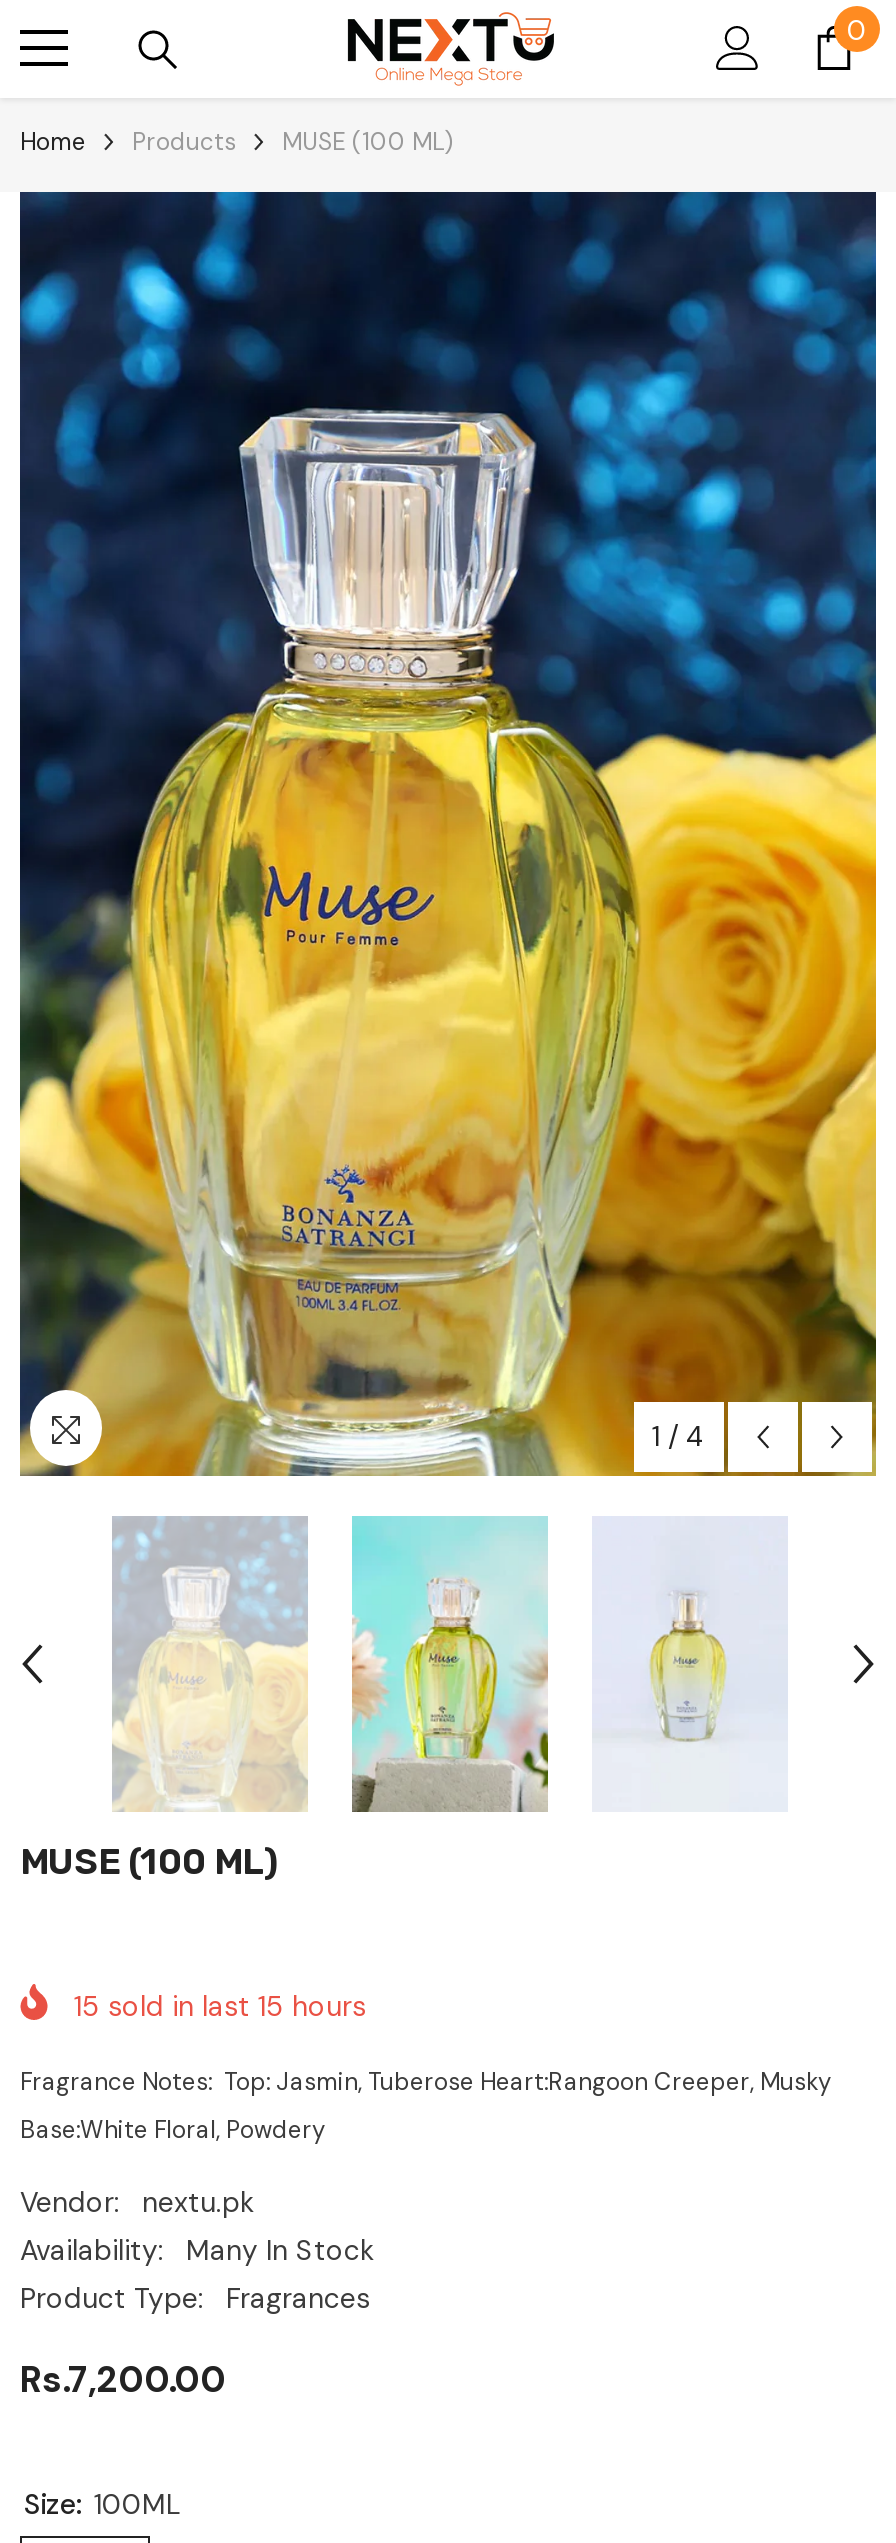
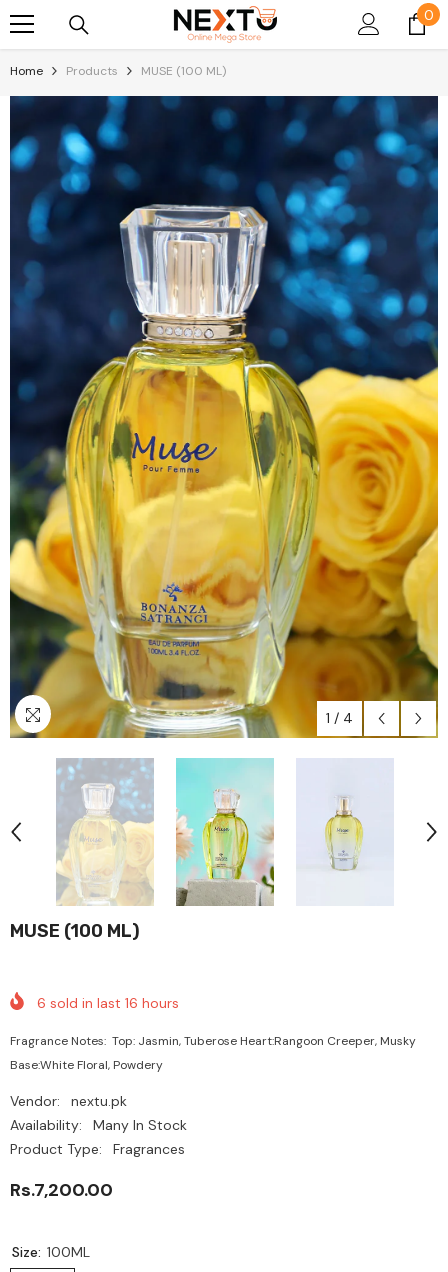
[74,1989,366,2025] 15 sold in last 15 hours -> [37,994,179,1012] 6 sold in last 16 hours

